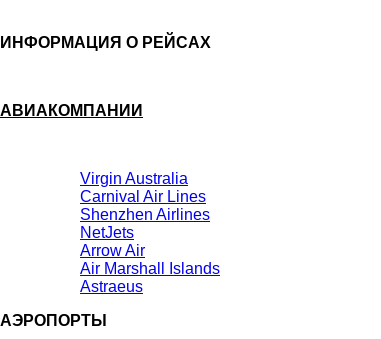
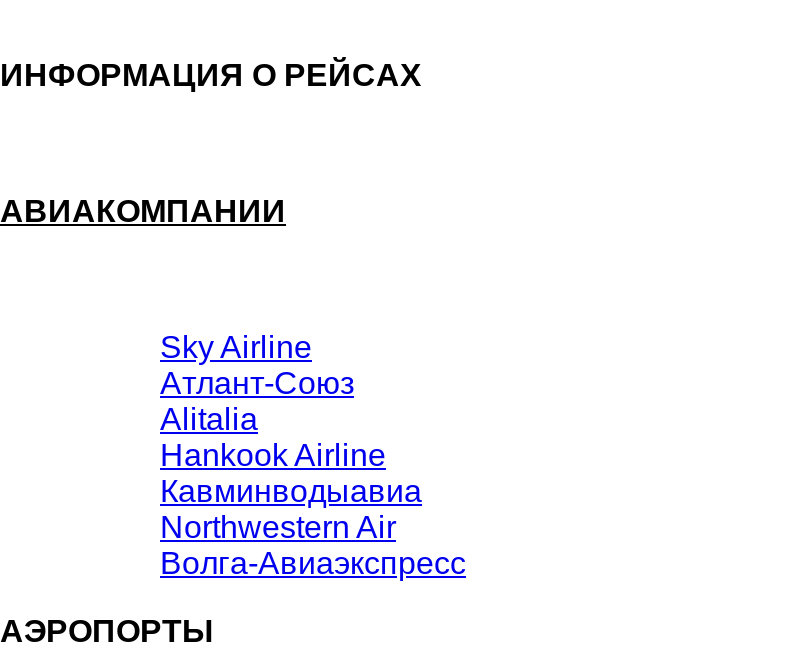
[80,170,220,295] Virgin Australia | Carnival Air Lines | Shenzhen Airlines | NetJets | Arrow Air | Air Marshall Islands | Astraeus -> [160,330,466,580] Sky Airline | Атлант-Союз | Alitalia | Hankook Airline | Кавминводыавиа | Northwestern Air | Волга-Авиаэкспресс

